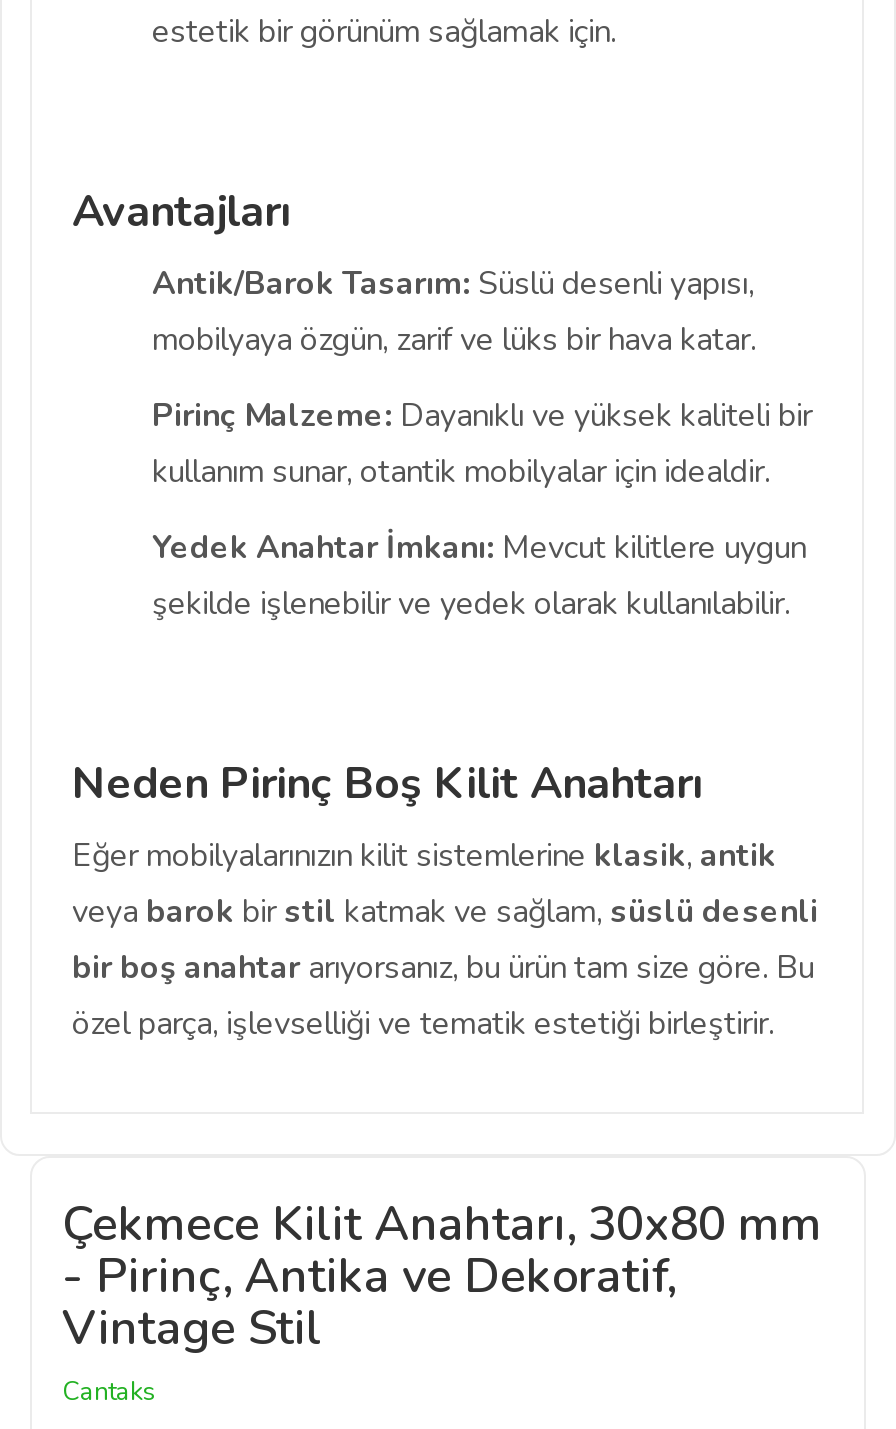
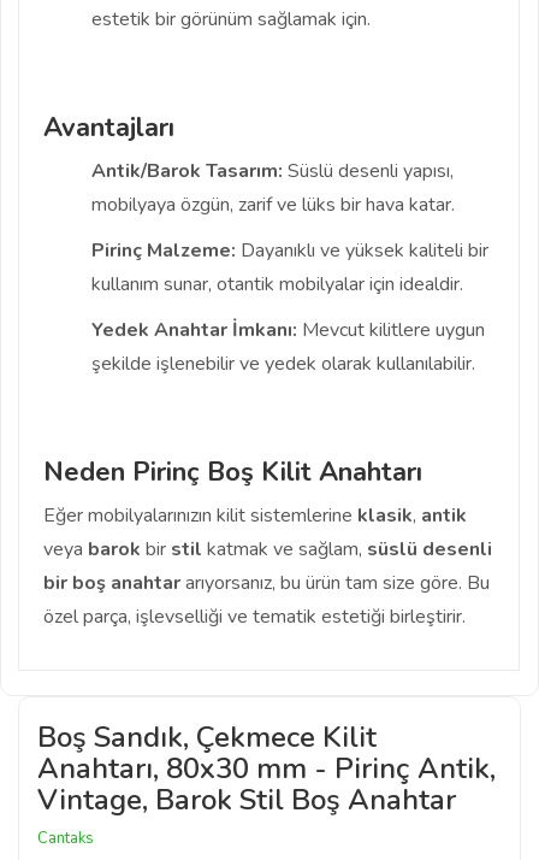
[62,1191,822,1359] Çekmece Kilit Anahtarı, 30x80 mm | - Pirinç, Antika ve Dekoratif, | Vintage Stil -> [37,717,496,819] Boş Sandık, Çekmece Kilit | Anahtarı, 80x30 mm - Pirinç Antik, | Vintage, Barok Stil Boş Anahtar

